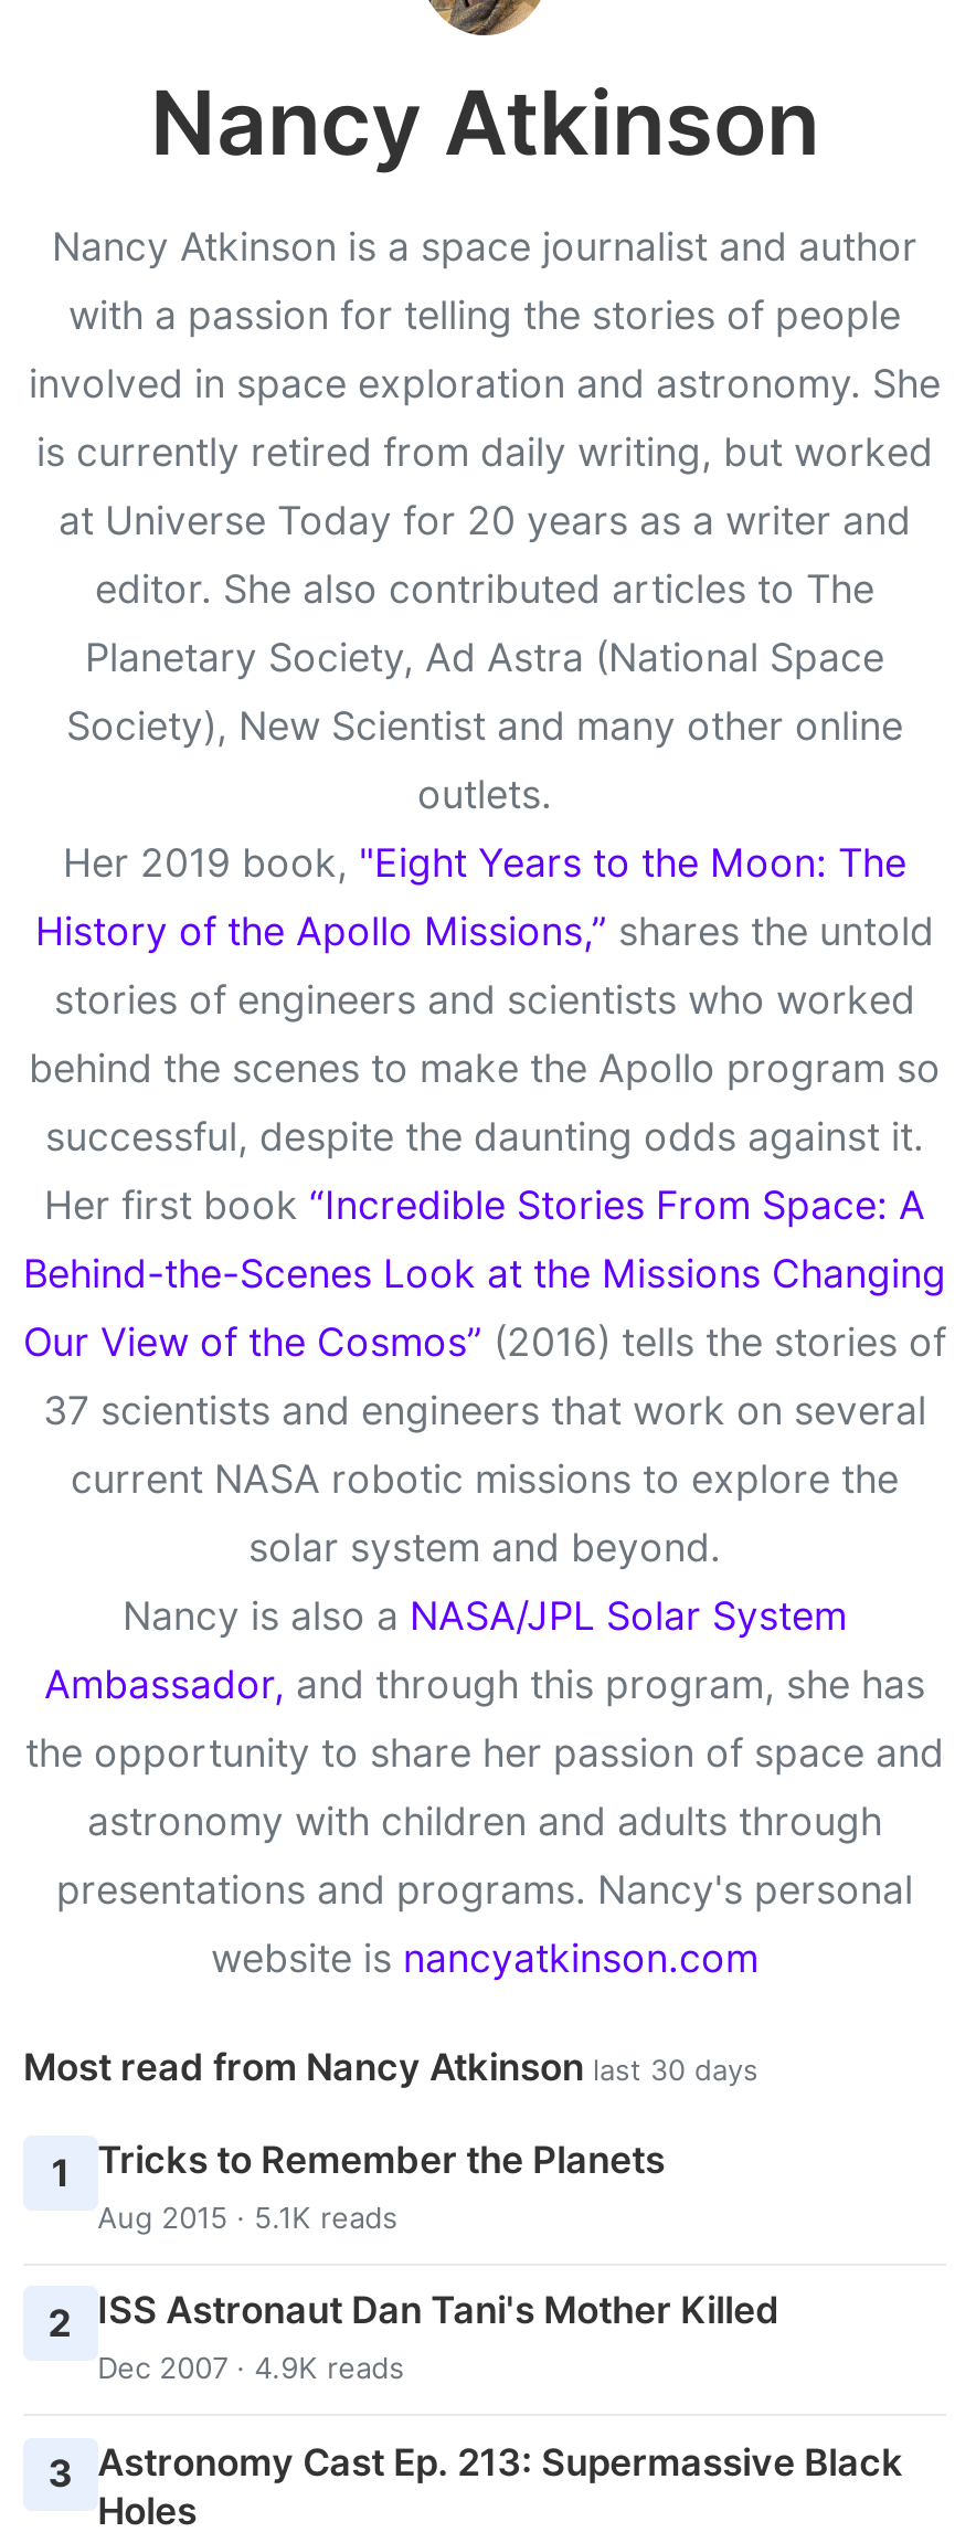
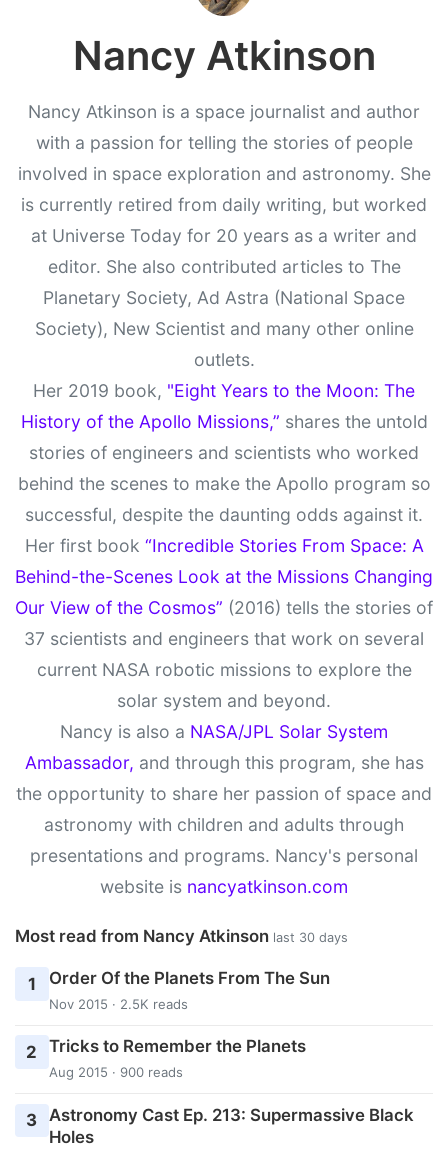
[97,2138,665,2236] Tricks to Remember the Planets | Aug 2015 · 5.1K reads -> [49,968,330,1012] Order Of the Planets From The Sun | Nov 2015 · 2.5K reads
[48,2289,780,2386] 2 ISS Astronaut Dan Tani's Mother Killed | Dec 2007 · 4.9K reads -> [26,1036,306,1080] 2 Tricks to Remember the Planets | Aug 2015 · 900 reads

